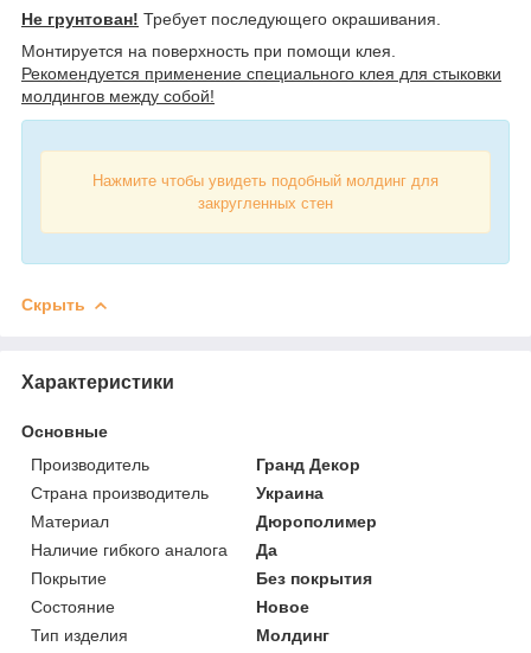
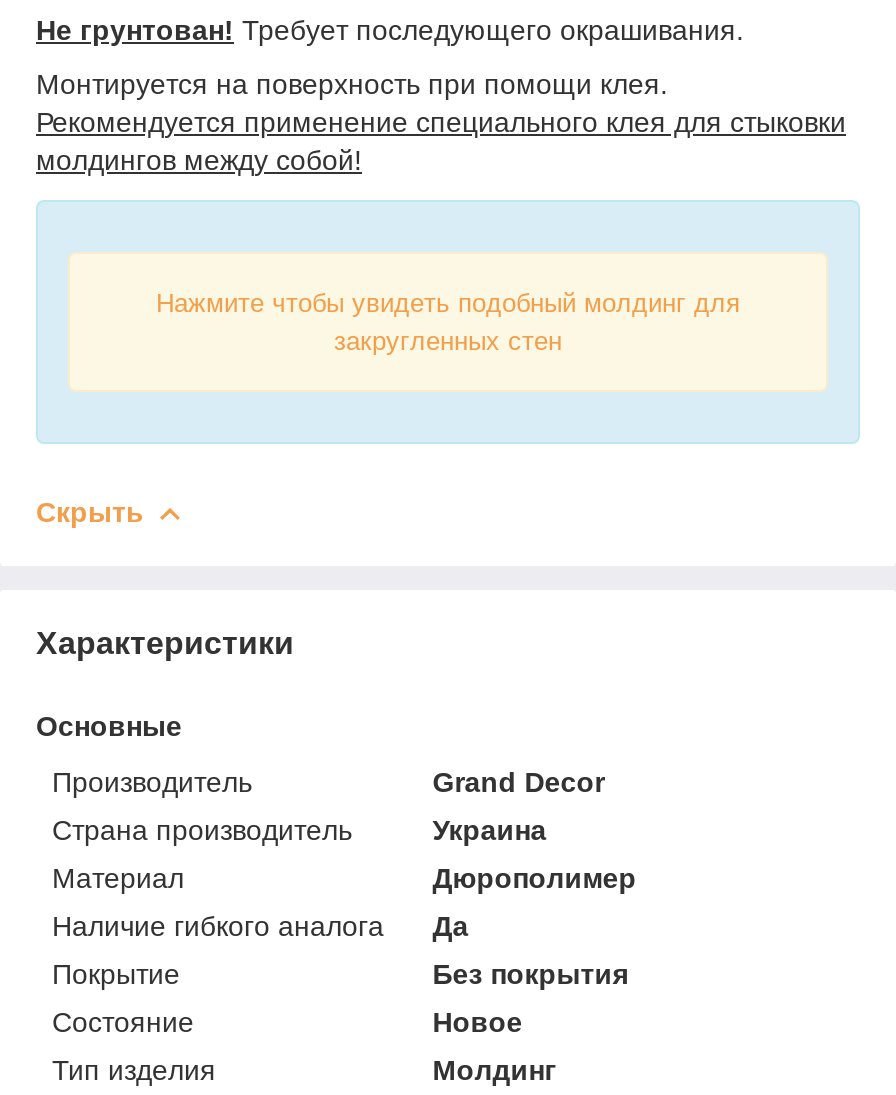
[256,455,361,474] Гранд Декор -> [432,766,604,798] Grand Decor

